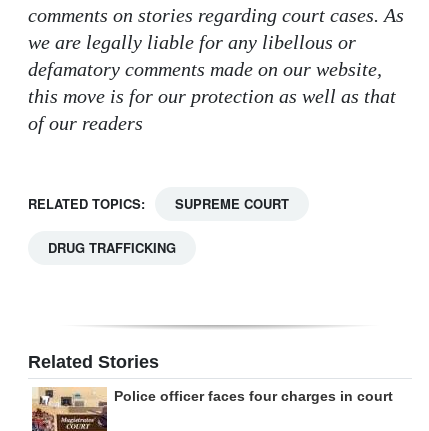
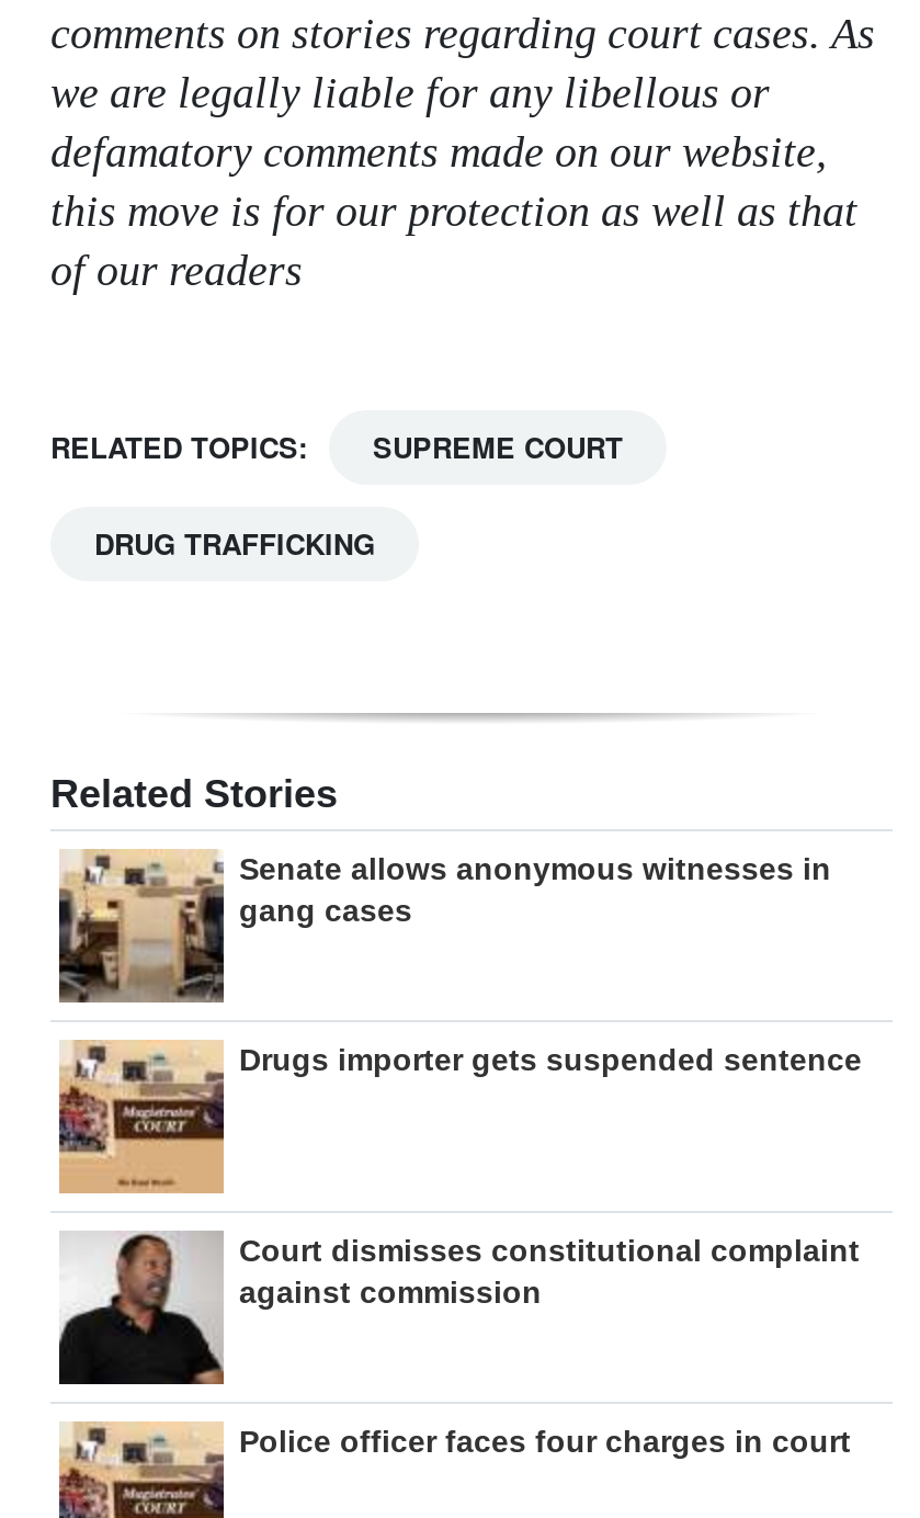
none -> [57,851,831,1005] [image] | Senate allows anonymous witnesses in | gang cases
none -> [57,1040,862,1196] [image] | Drugs importer gets suspended sentence
none -> [59,1231,860,1386] [image] | Court dismisses constitutional complaint | against commission

